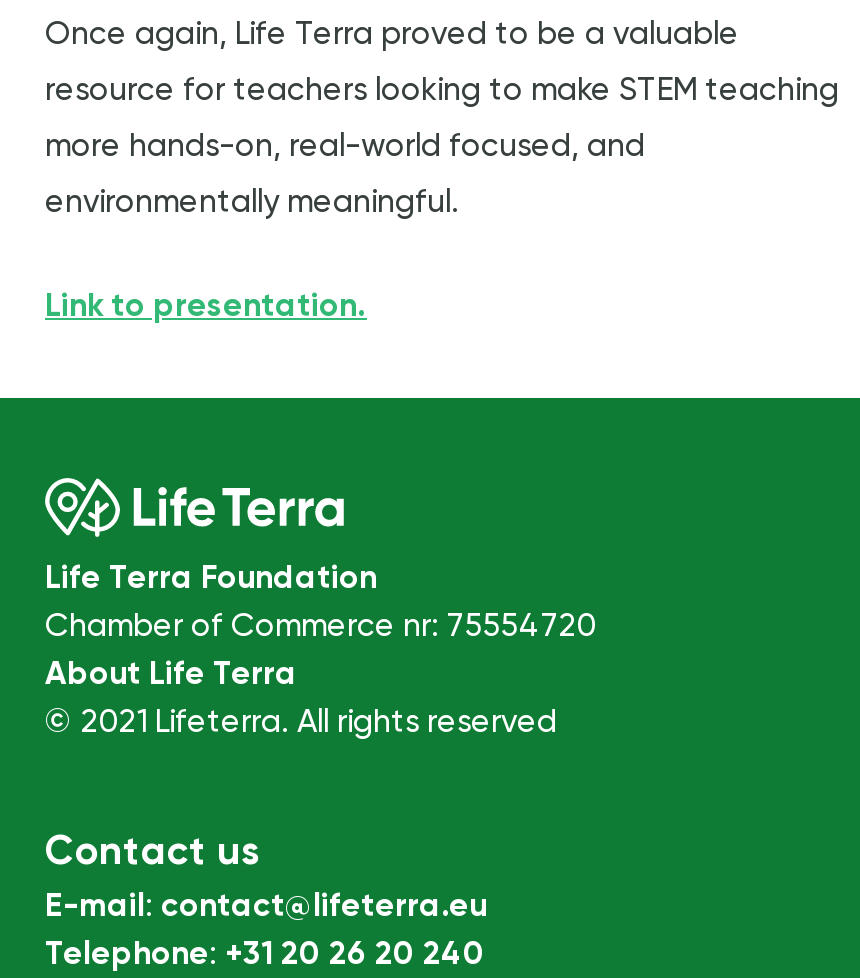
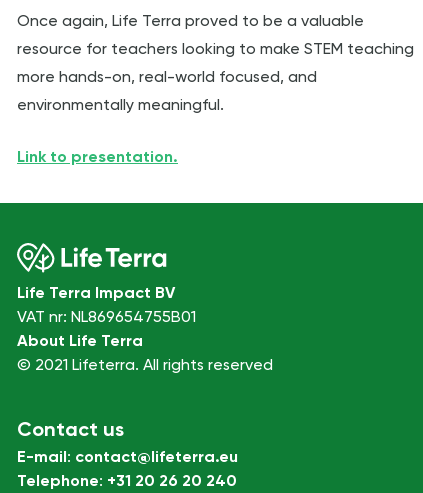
[45,558,597,644] Life Terra Foundation | Chamber of Commerce nr: 75554720 -> [17,283,196,326] Life Terra Impact BV | VAT nr: NL869654755B01

